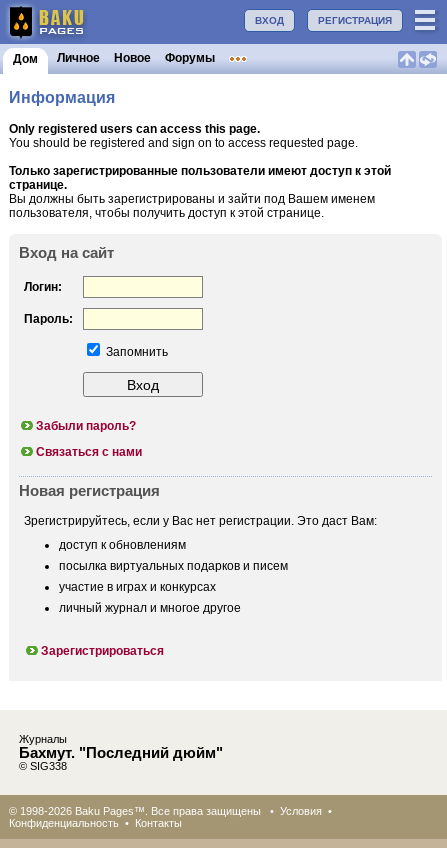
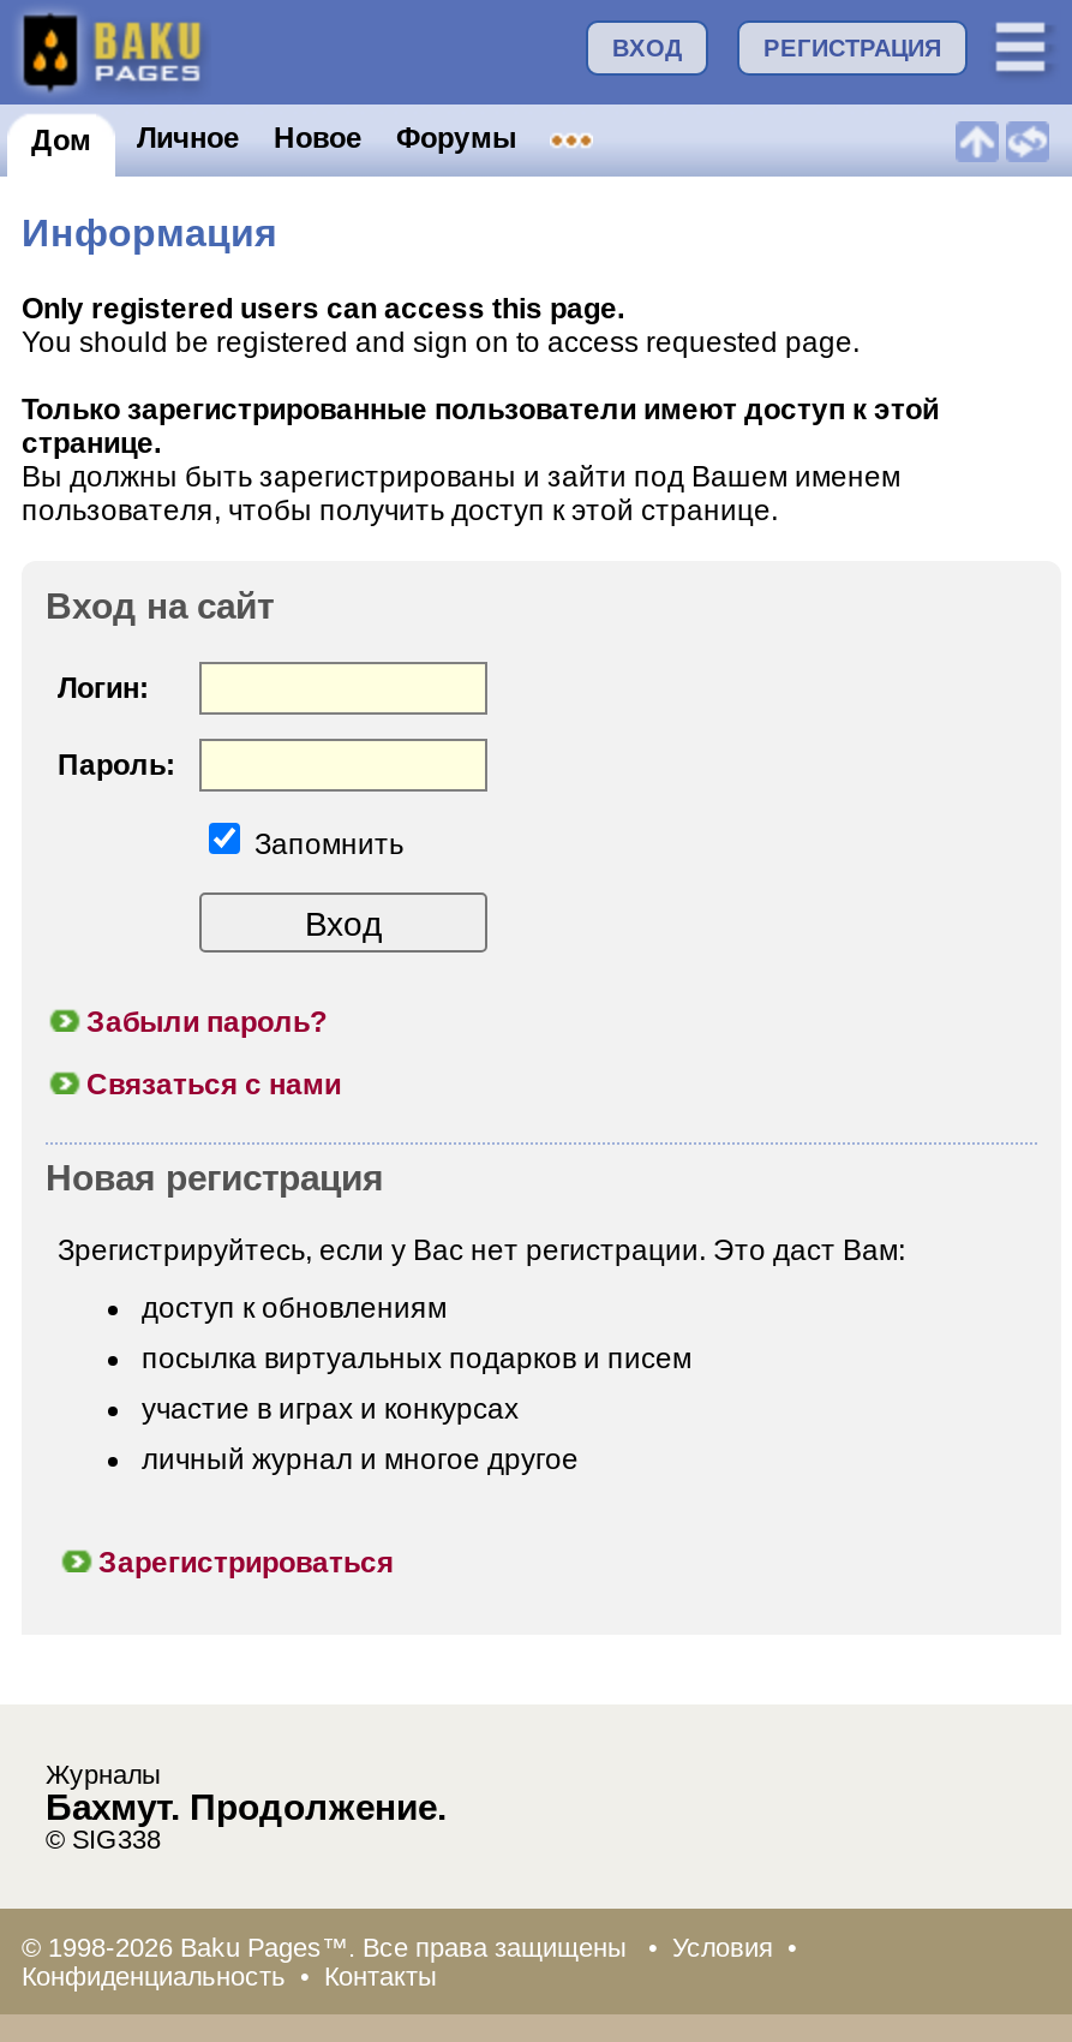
[19,744,223,761] Бахмут. "Последний дюйм" -> [46,1786,447,1827] Бахмут. Продолжение.

